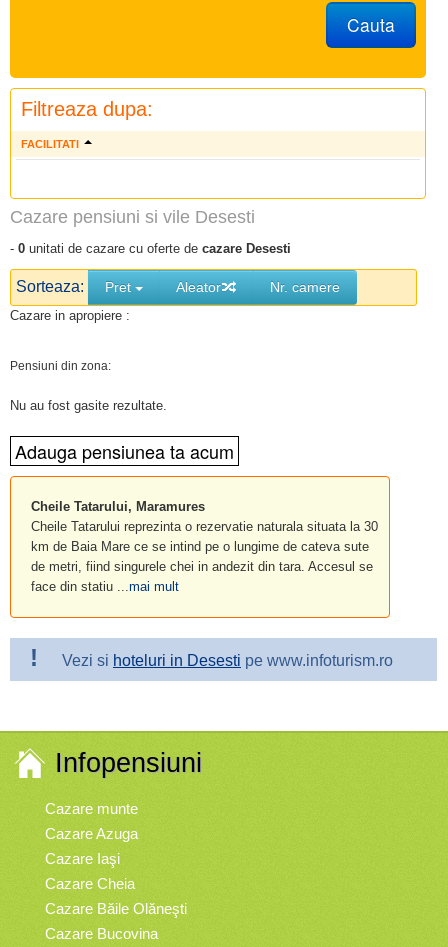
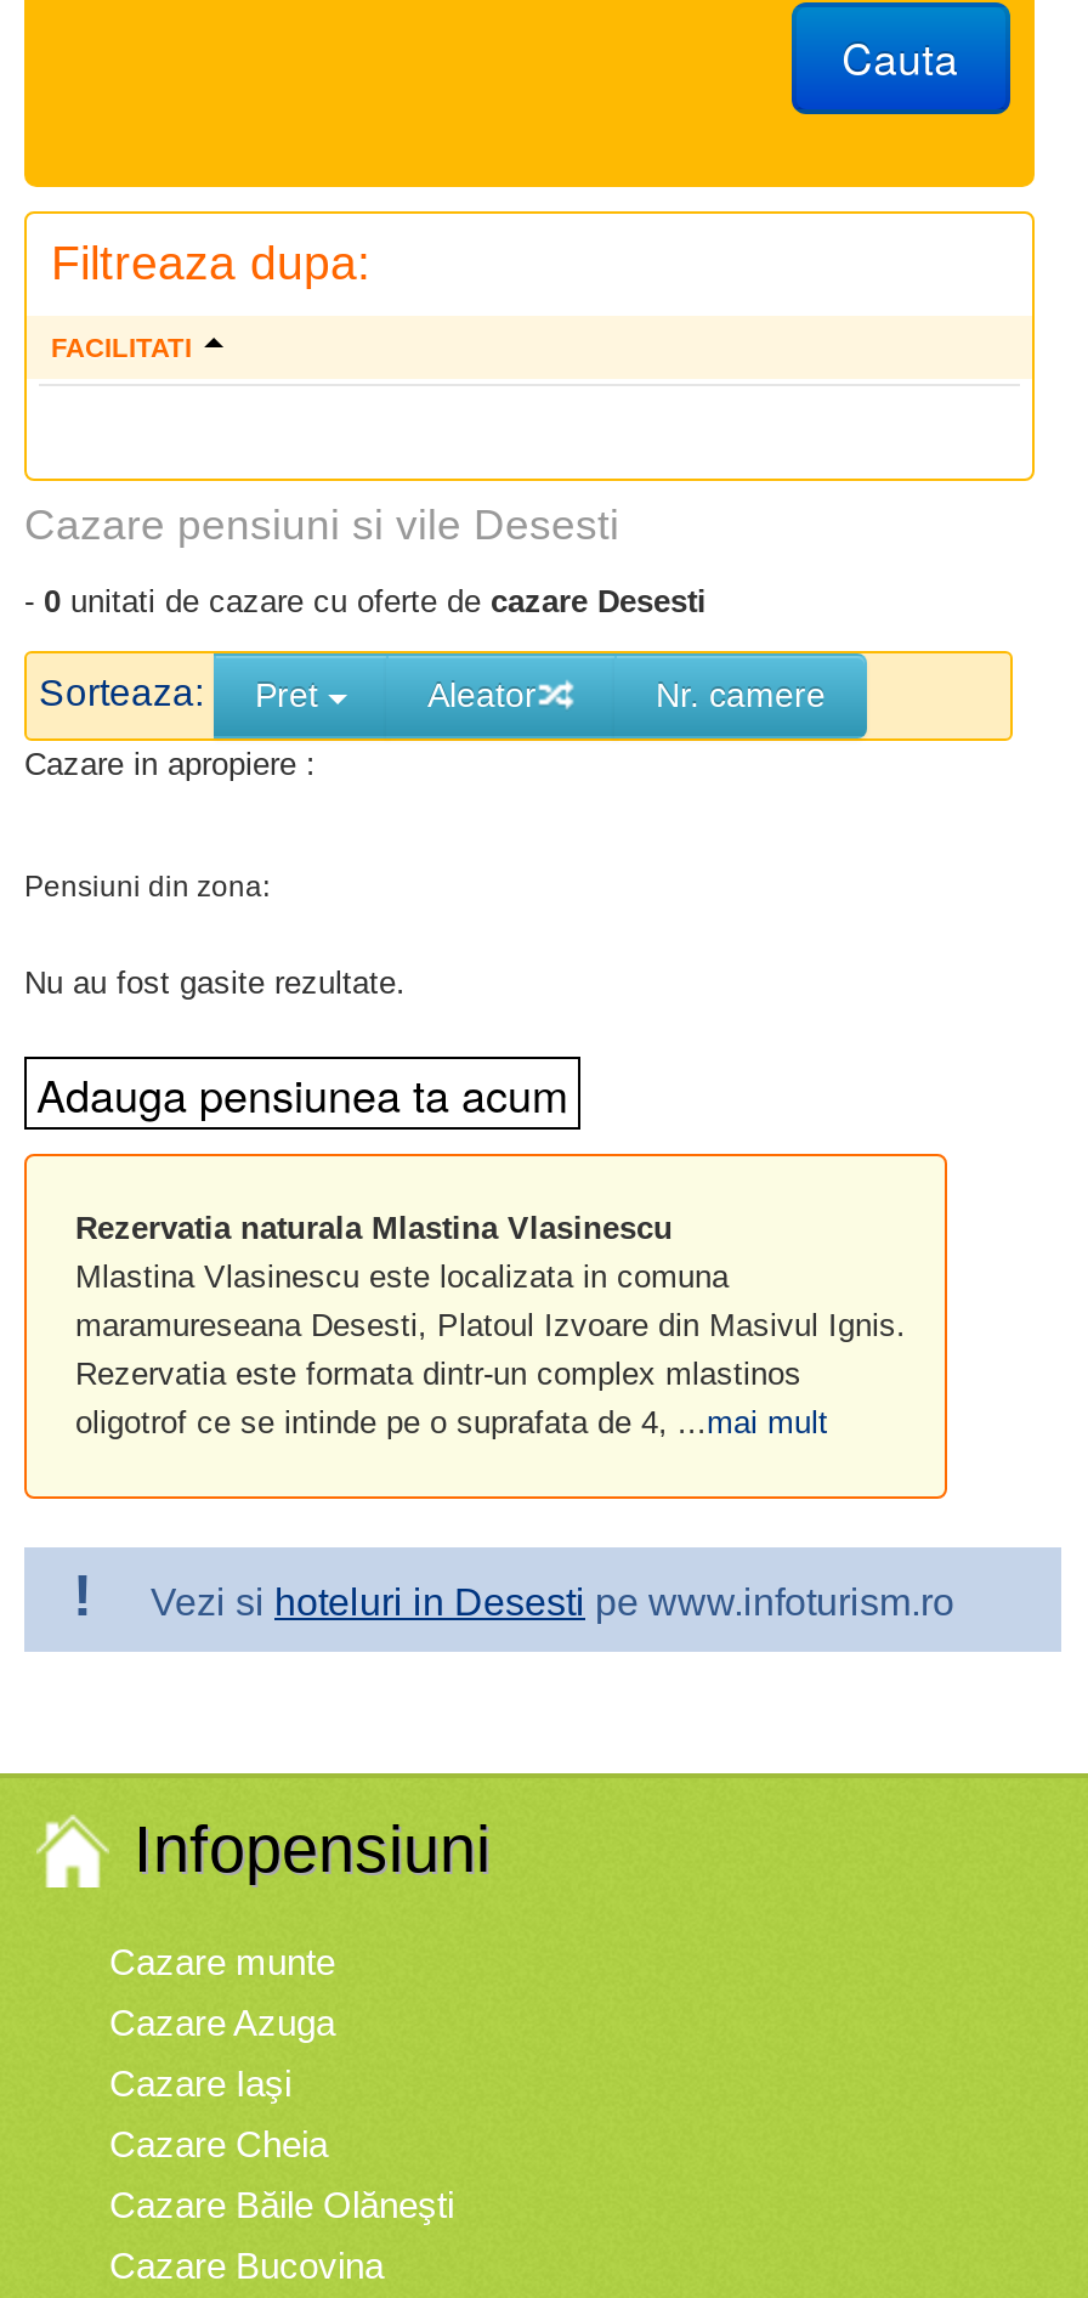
[31,499,378,594] Cheile Tatarului, Maramures | Cheile Tatarului reprezinta o rezervatie naturala situata la 30 | km de Baia Mare ce se intind pe o lungime de cateva sute | de metri, fiind singurele chei in andezit din tara. Accesul se | face din statiu ...mai mult -> [75,1210,906,1441] Rezervatia naturala Mlastina Vlasinescu | Mlastina Vlasinescu este localizata in comuna | maramureseana Desesti, Platoul Izvoare din Masivul Ignis. | Rezervatia este formata dintr-un complex mlastinos | oligotrof ce se intinde pe o suprafata de 4, ...mai mult

